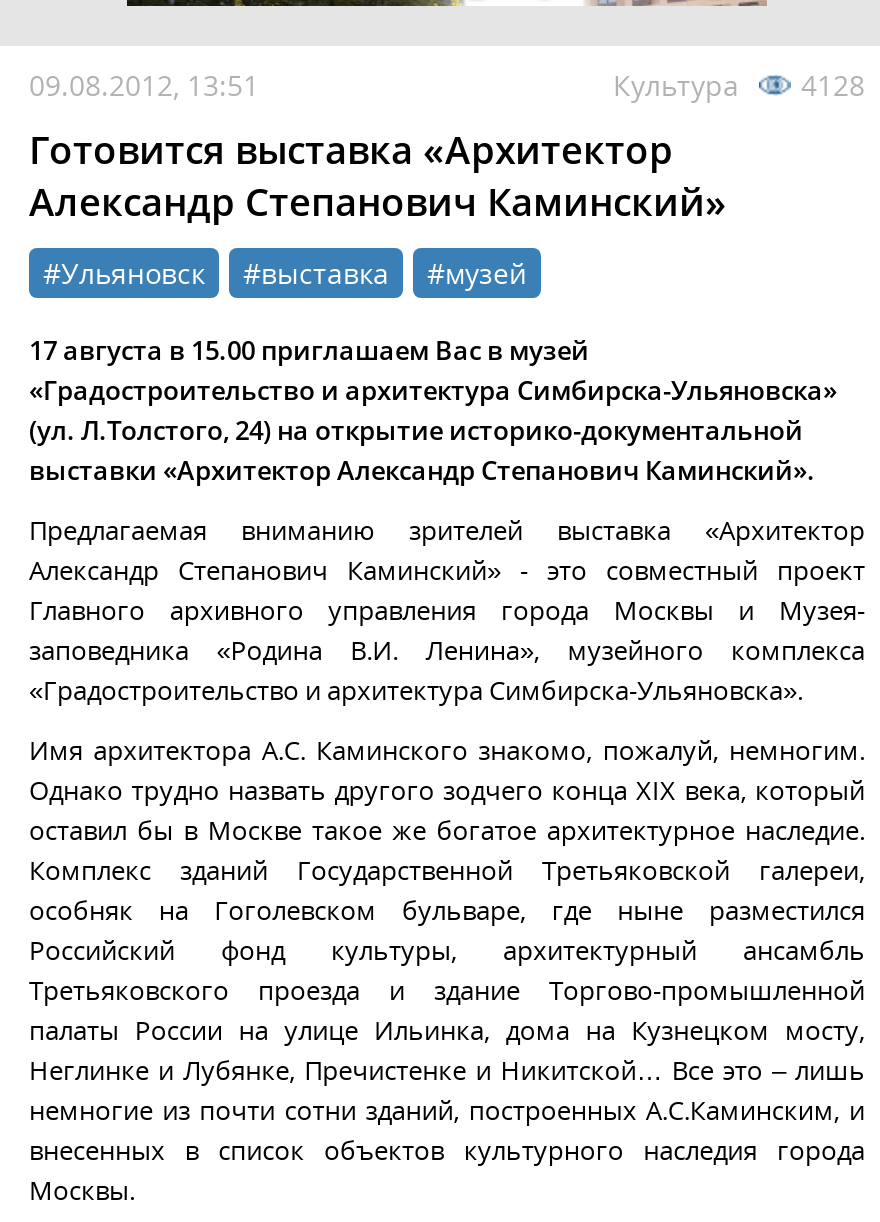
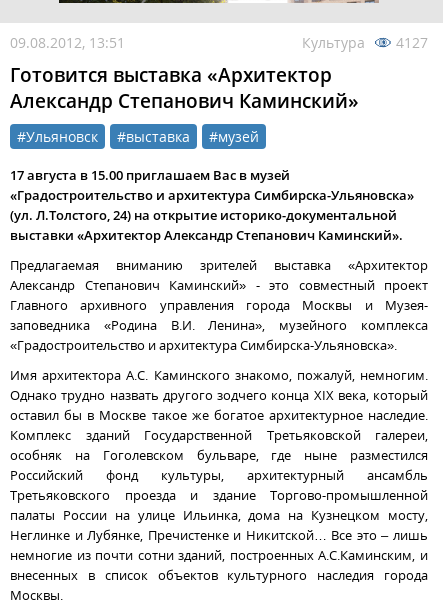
[613,66,865,104] Культура 4128 -> [302,33,428,52] Культура 4127

